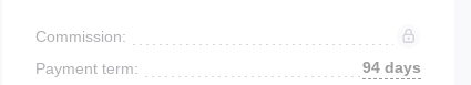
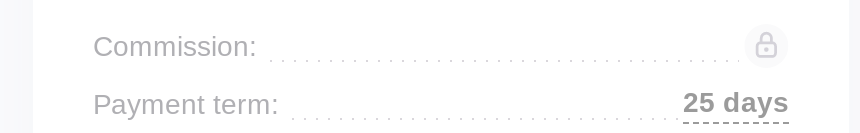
[362,59,421,76] 94 days -> [683,86,789,118] 25 days

